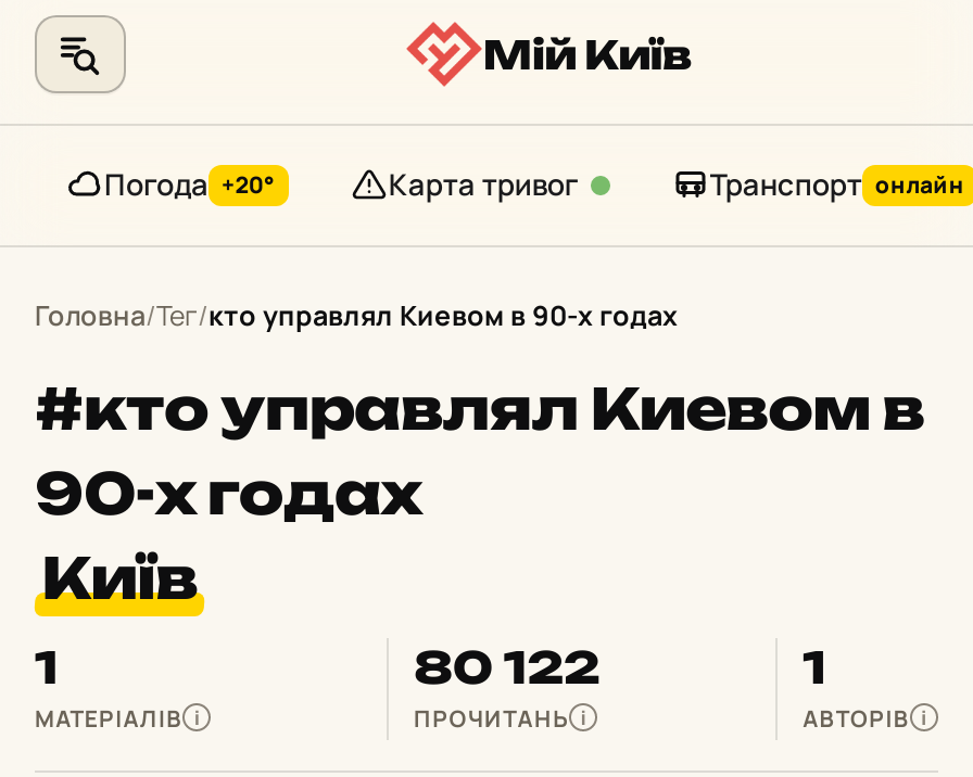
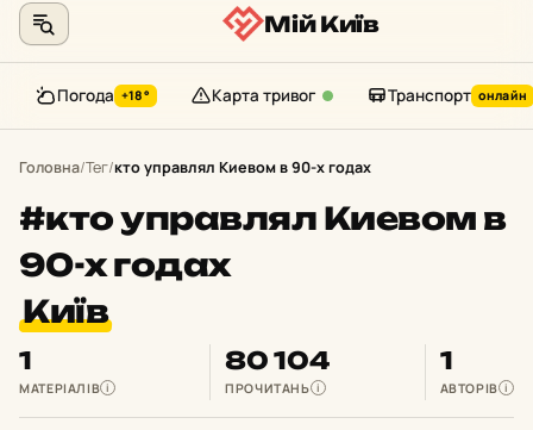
[104,165,275,204] Погода +20° -> [57,85,150,106] Погода +18°
[414,640,600,695] 80 122 -> [225,345,331,375] 80 104

